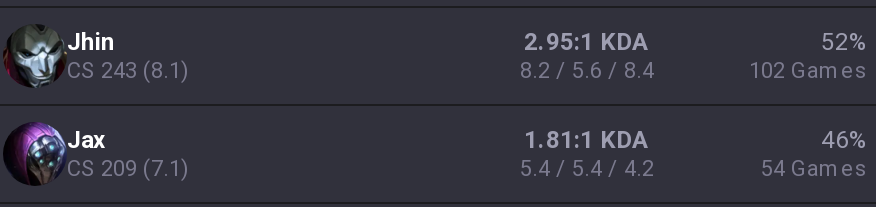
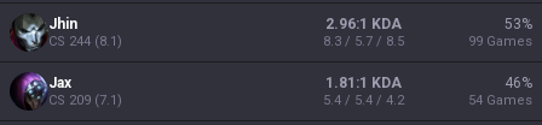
[524,28,650,56] 2.95:1 KDA -> [325,16,401,32] 2.96:1 KDA
[821,28,867,56] 52% -> [504,16,532,32] 53%
[67,58,189,84] CS 243 (8.1) -> [48,34,122,49] CS 244 (8.1)
[520,58,654,84] 8.2 / 5.6 / 8.4 -> [322,34,403,49] 8.3 / 5.7 / 8.5
[749,58,867,84] 102 Games -> [468,34,532,49] 99 Games

